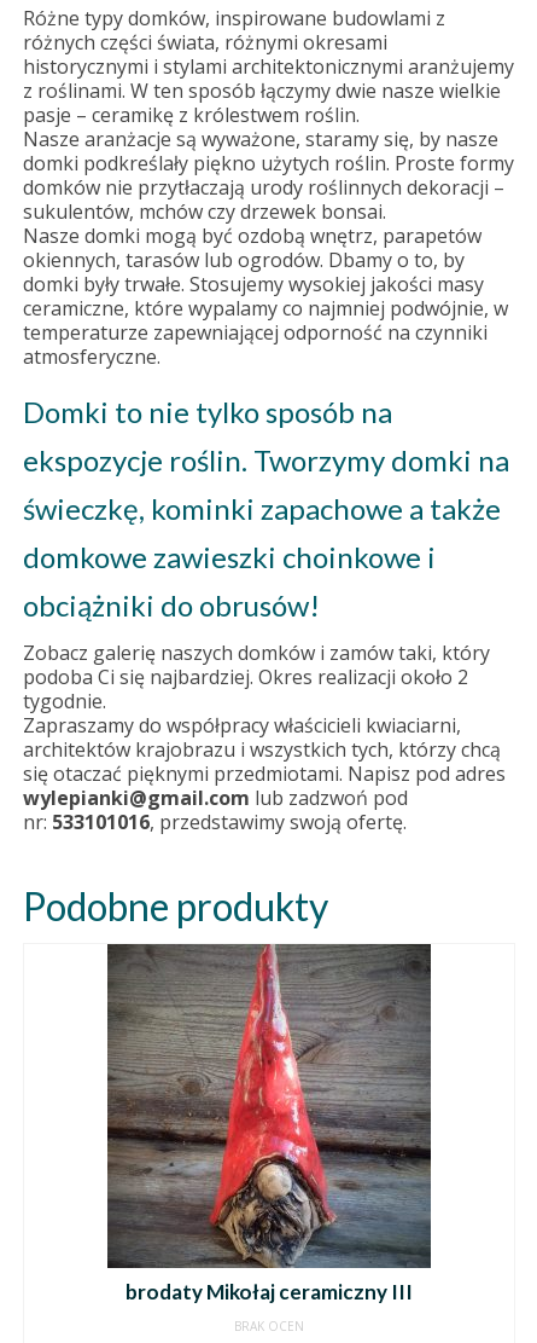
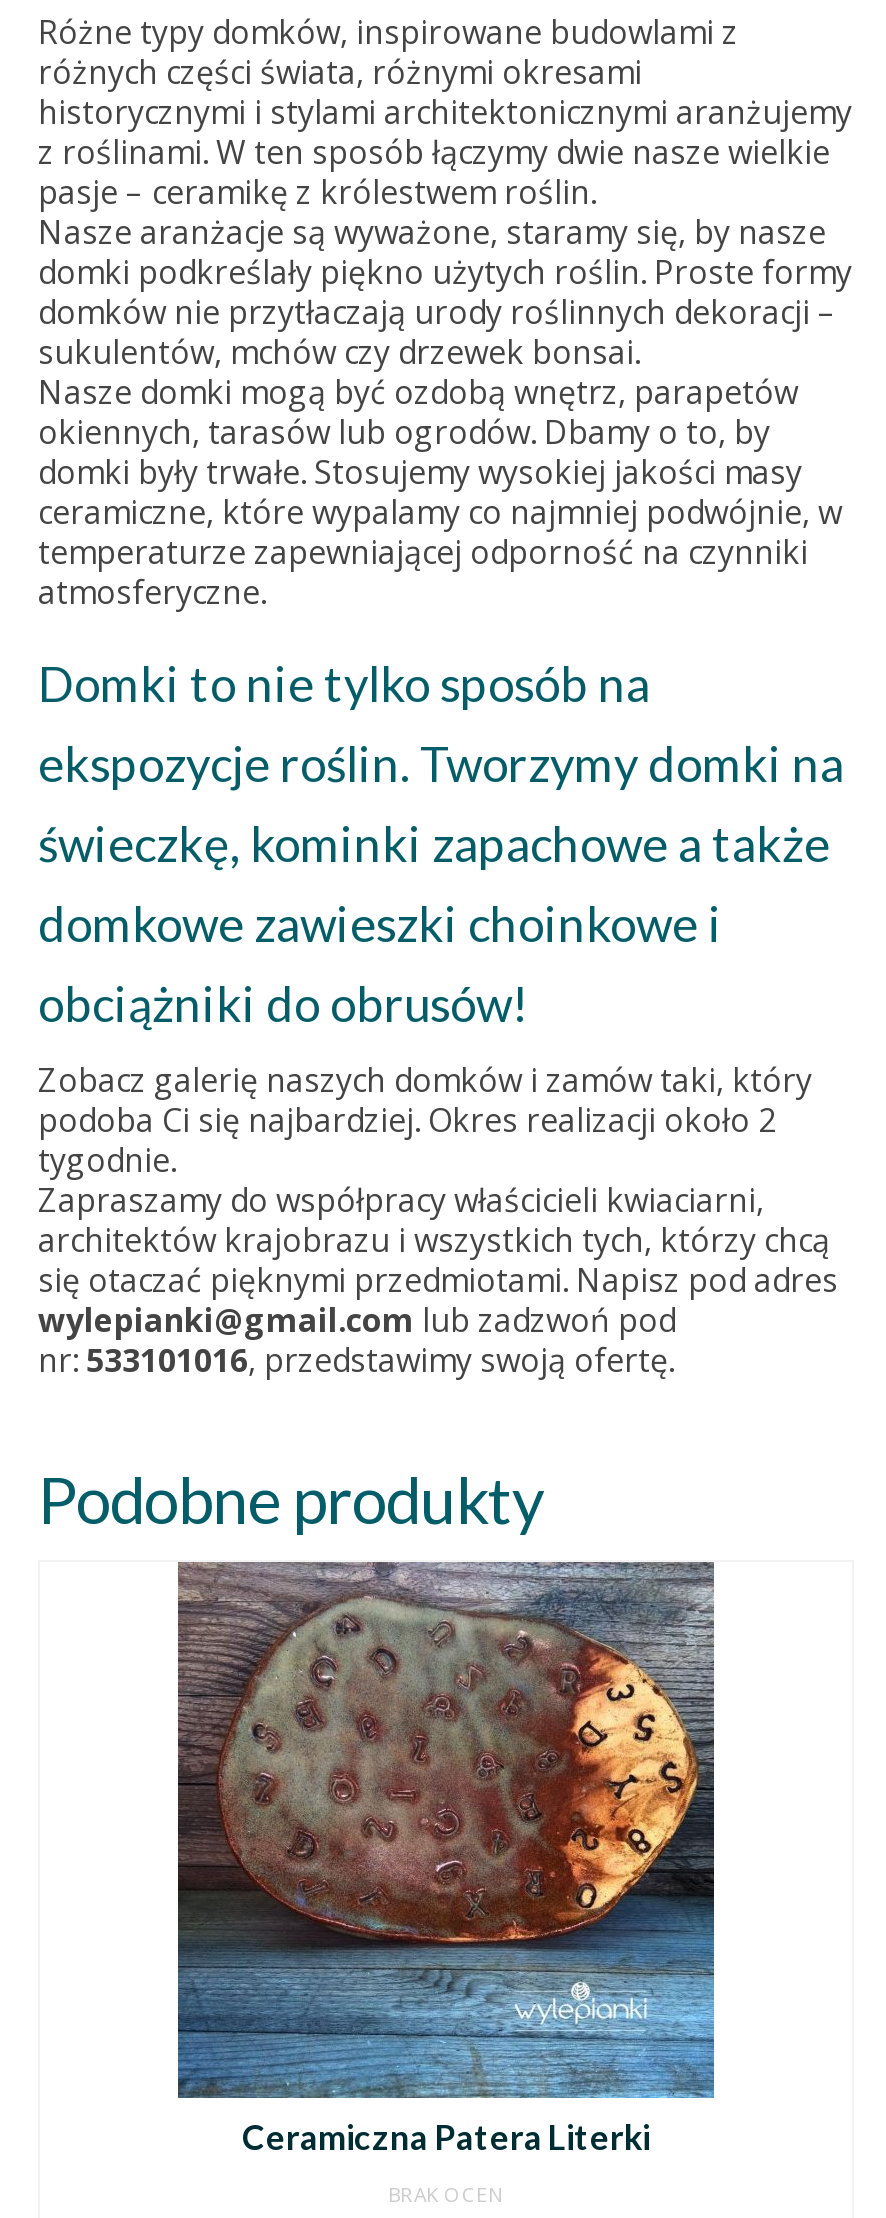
[106,943,432,1304] [image] | brodaty Mikołaj ceramiczny III -> [176,1560,716,2157] [image] | Ceramiczna Patera Literki

